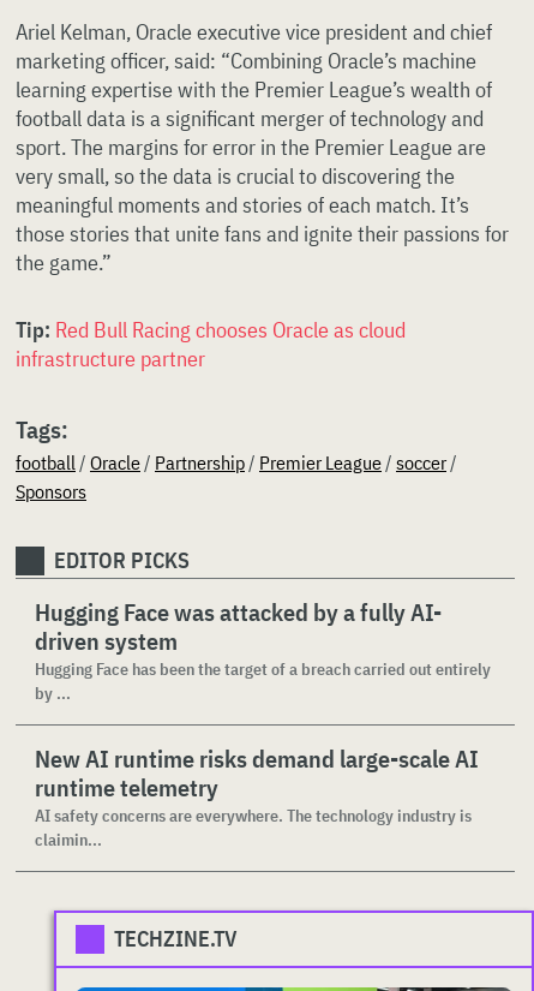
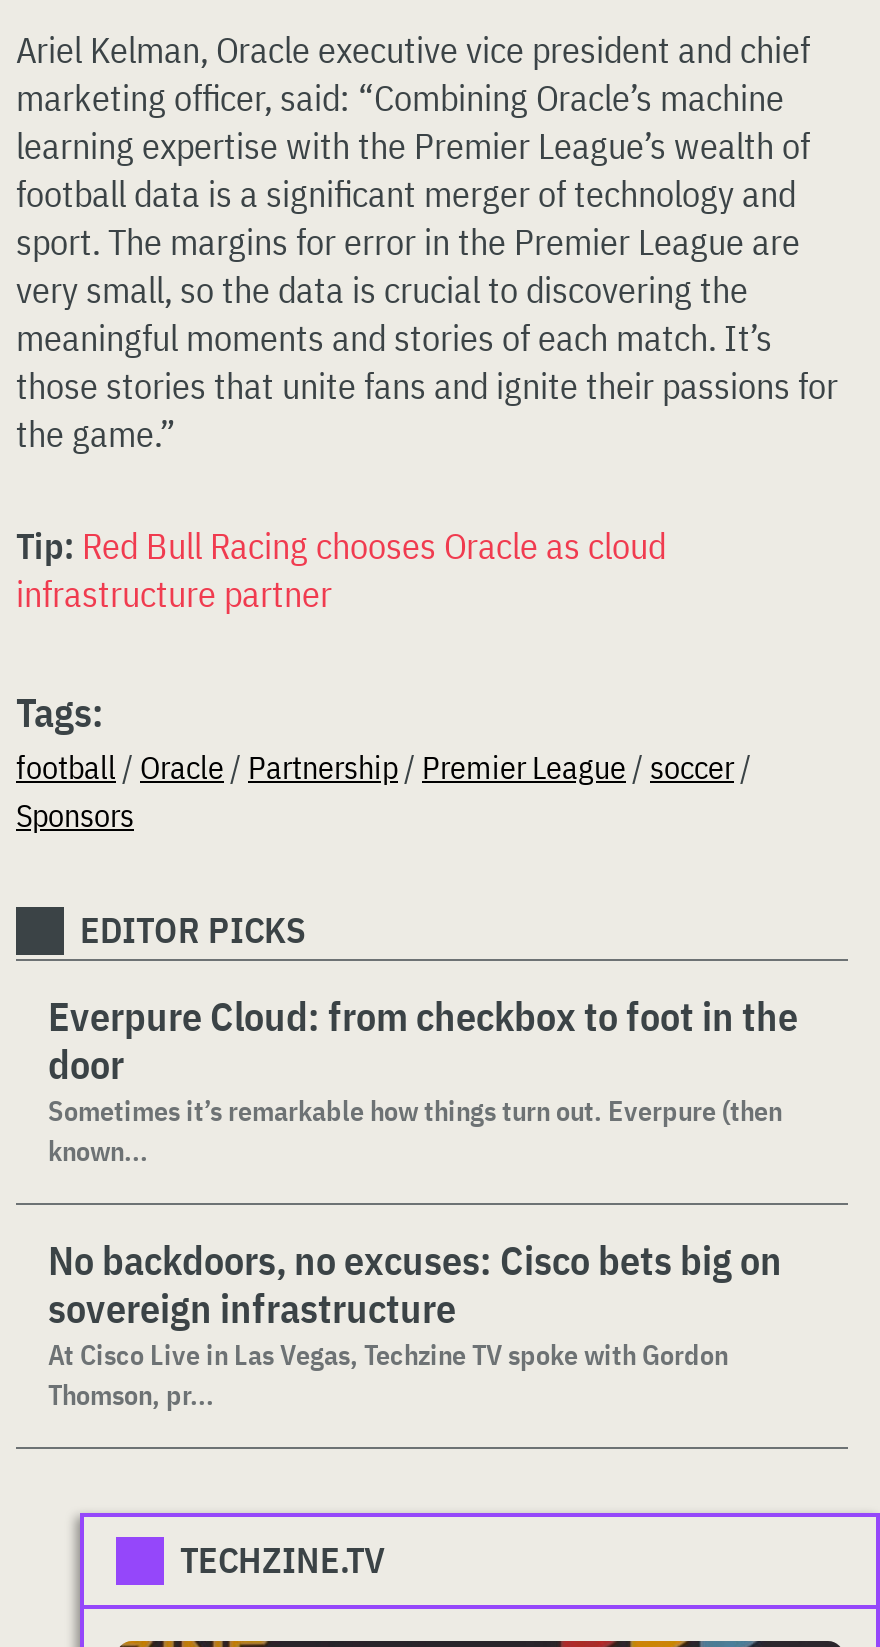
[35,596,491,704] Hugging Face was attacked by a fully AI- | driven system | Hugging Face has been the target of a breach carried out entirely | by ... -> [48,989,798,1169] Everpure Cloud: from checkbox to foot in the | door | Sometimes it’s remarkable how things turn out. Everpure (then | known...
[35,742,479,850] New AI runtime risks demand large-scale AI | runtime telemetry | AI safety concerns are everywhere. The technology industry is | claimin... -> [48,1233,782,1413] No backdoors, no excuses: Cisco bets big on | sovereign infrastructure | At Cisco Live in Las Vegas, Techzine TV spoke with Gordon | Thomson, pr...

